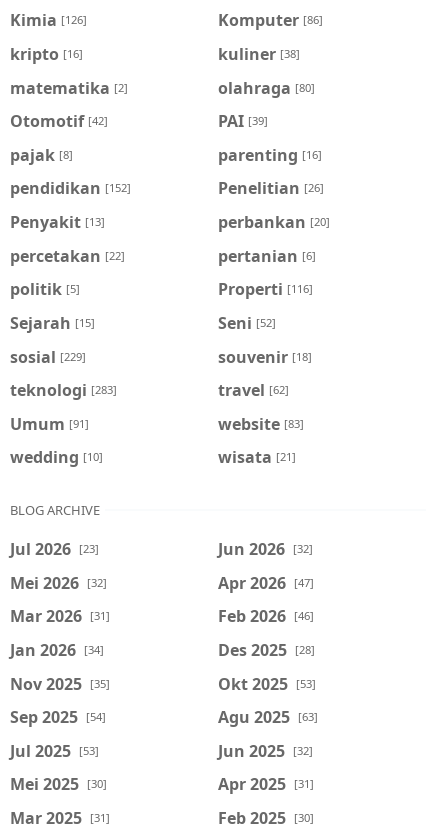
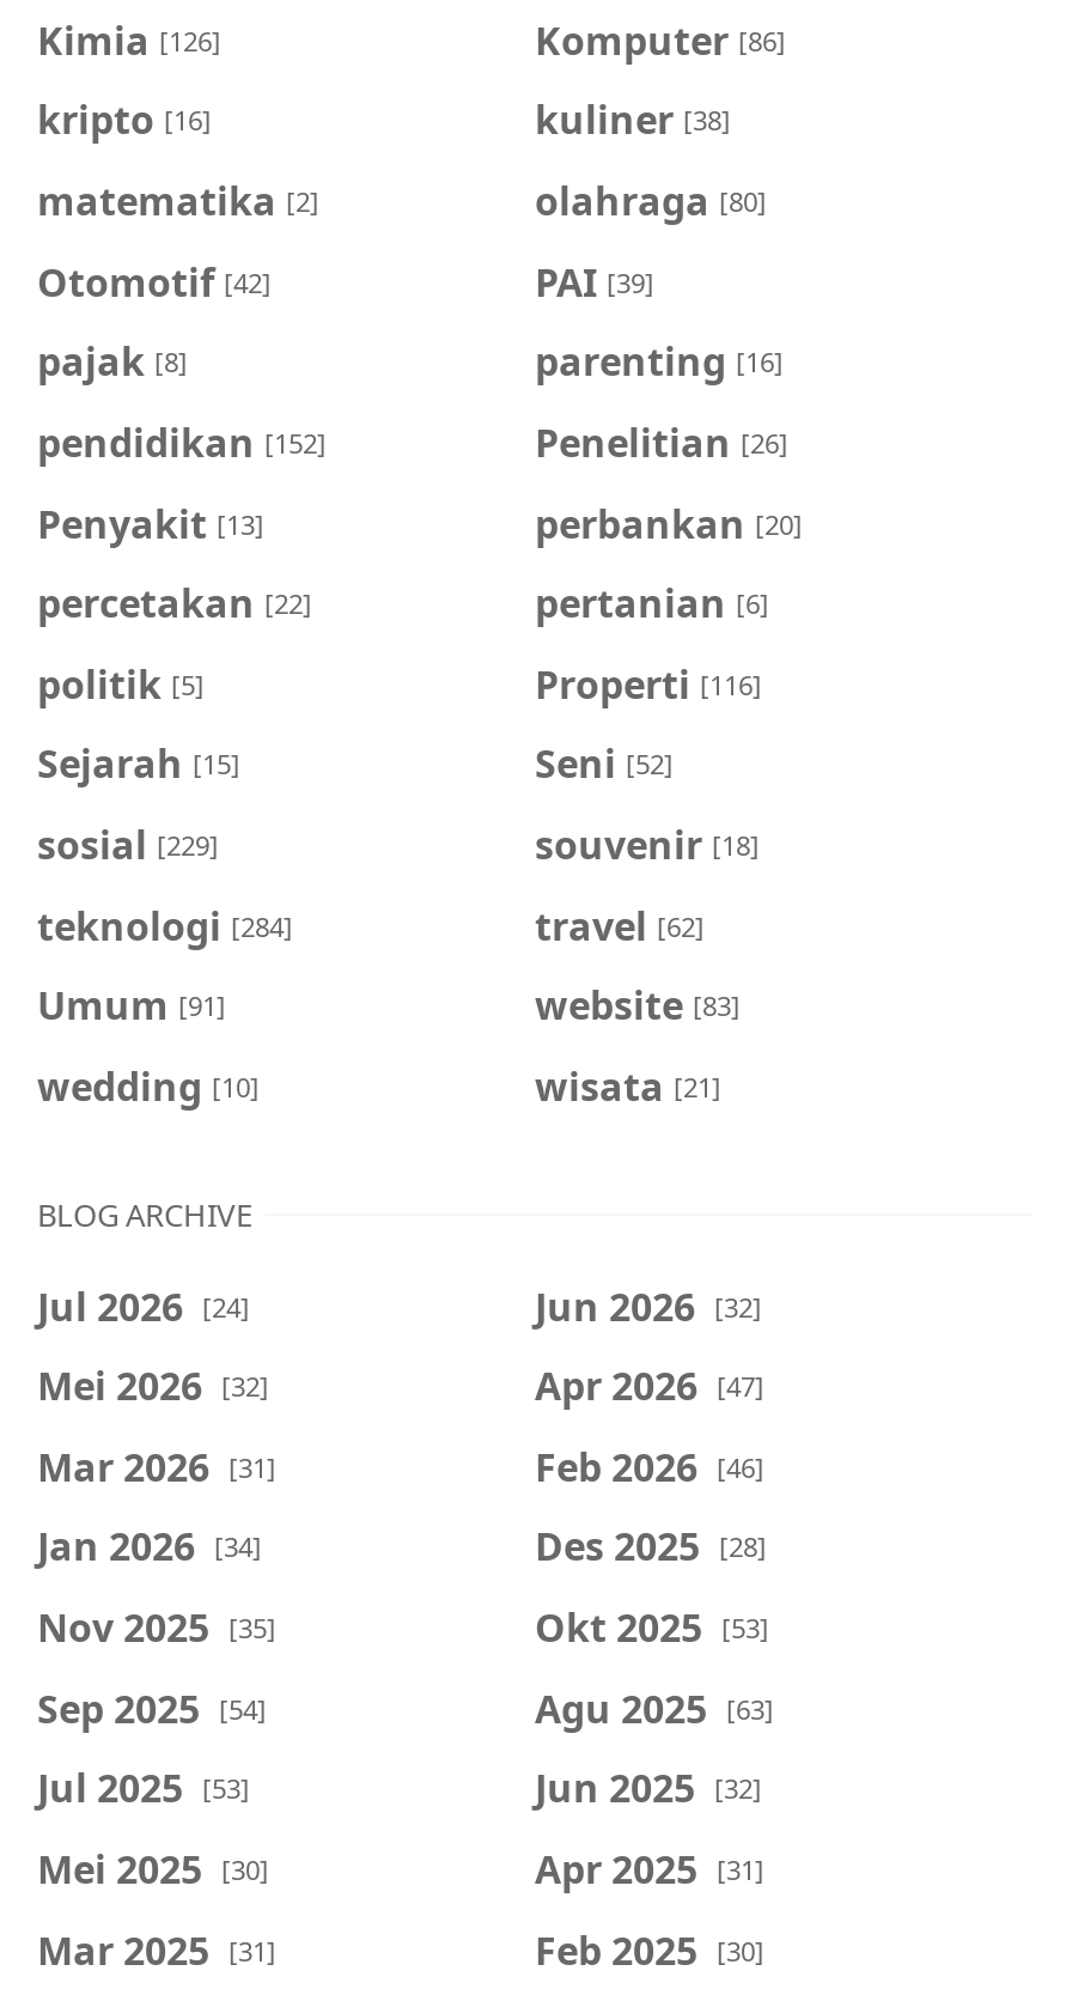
[10,379,117,401] teknologi [283] -> [37,899,293,952] teknologi [284]
[10,538,99,560] Jul 2026 [23] -> [37,1280,250,1332] Jul 2026 [24]

